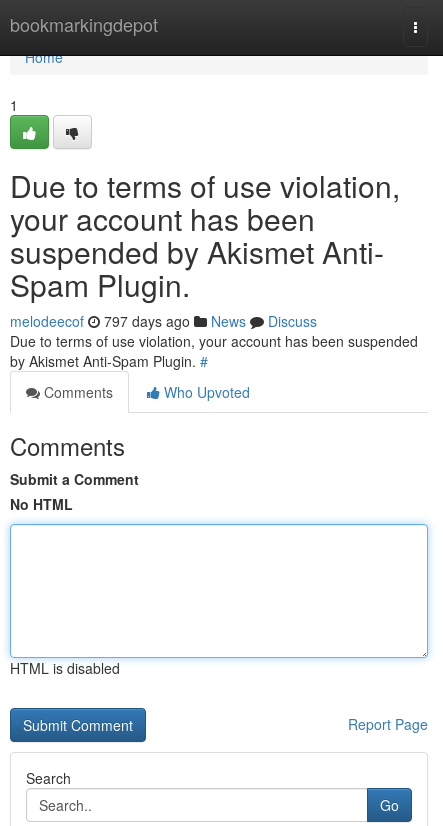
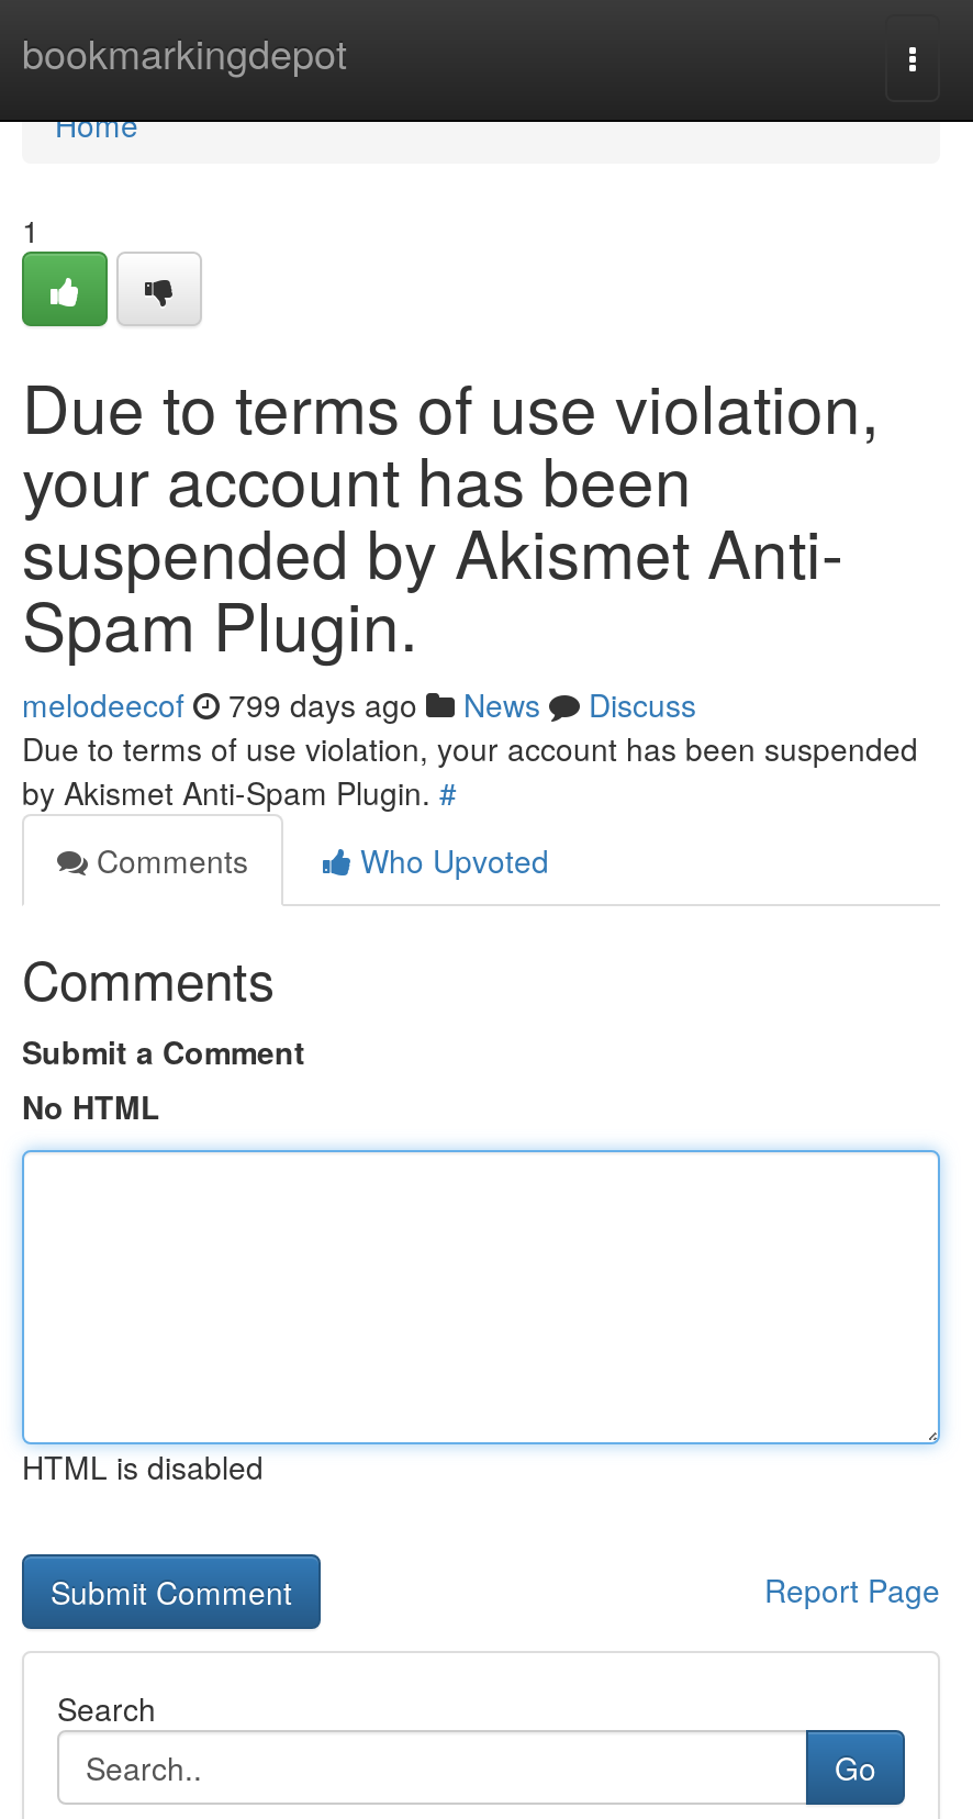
[10,311,317,331] melodeecof 797 days ago News Discuss -> [22,682,696,726] melodeecof 799 days ago News Discuss

